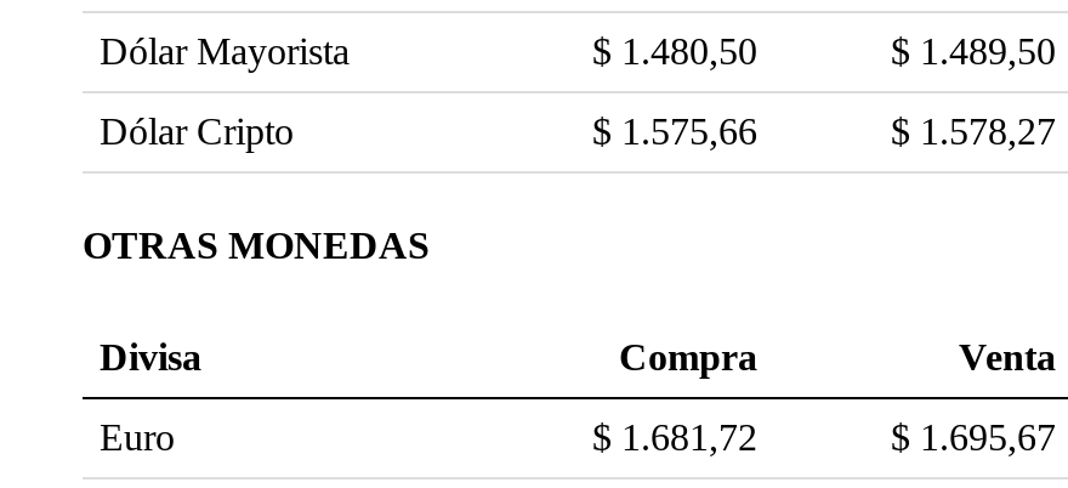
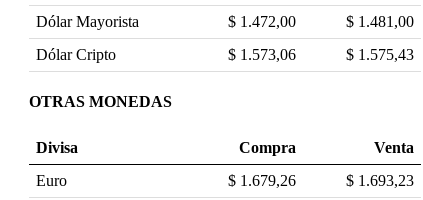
[592,30,757,71] $ 1.480,50 -> [228,13,296,30] $ 1.472,00
[891,30,1056,71] $ 1.489,50 -> [346,13,414,30] $ 1.481,00
[592,110,757,151] $ 1.575,66 -> [228,46,296,63] $ 1.573,06
[891,110,1056,151] $ 1.578,27 -> [346,46,414,63] $ 1.575,43
[592,417,757,458] $ 1.681,72 -> [228,172,296,189] $ 1.679,26
[891,417,1056,458] $ 1.695,67 -> [346,172,414,189] $ 1.693,23

